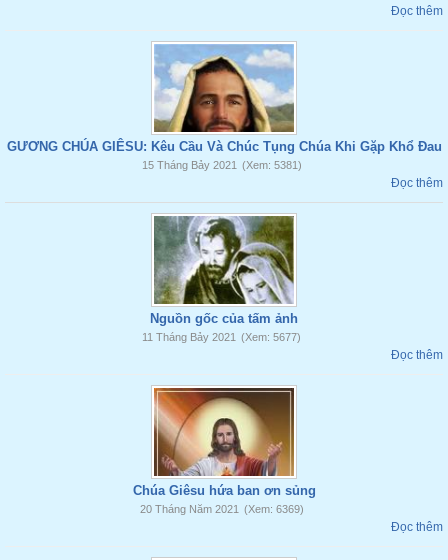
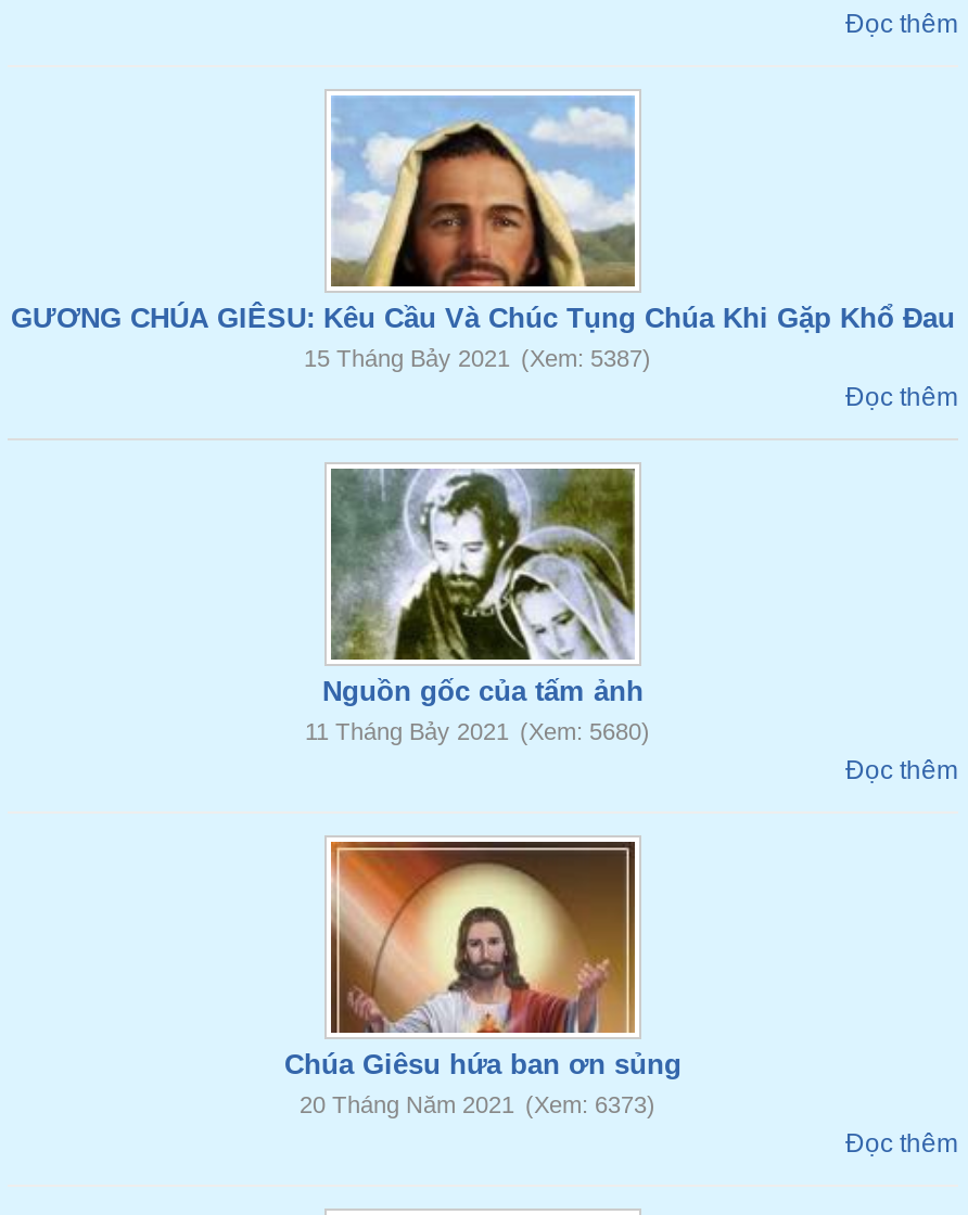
[141,159,301,171] 15 Tháng Bảy 2021 (Xem: 5381) -> [304,345,651,371] 15 Tháng Bảy 2021 (Xem: 5387)
[142,331,301,343] 11 Tháng Bảy 2021 (Xem: 5677) -> [305,718,650,744] 11 Tháng Bảy 2021 (Xem: 5680)
[139,503,303,515] 20 Tháng Năm 2021 (Xem: 6369) -> [300,1091,655,1117] 20 Tháng Năm 2021 (Xem: 6373)

